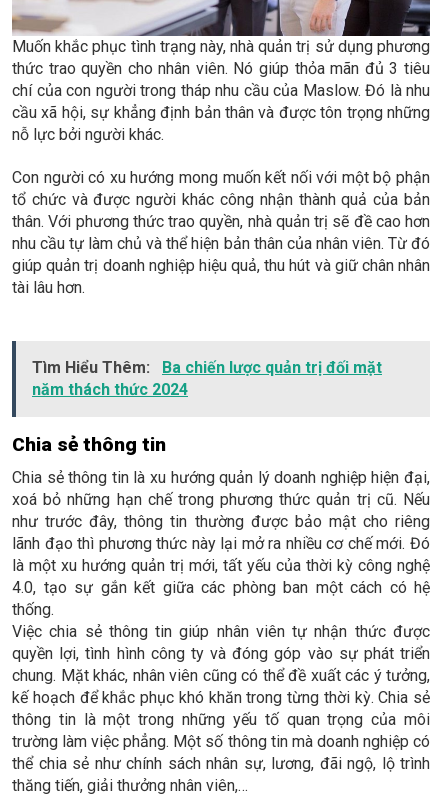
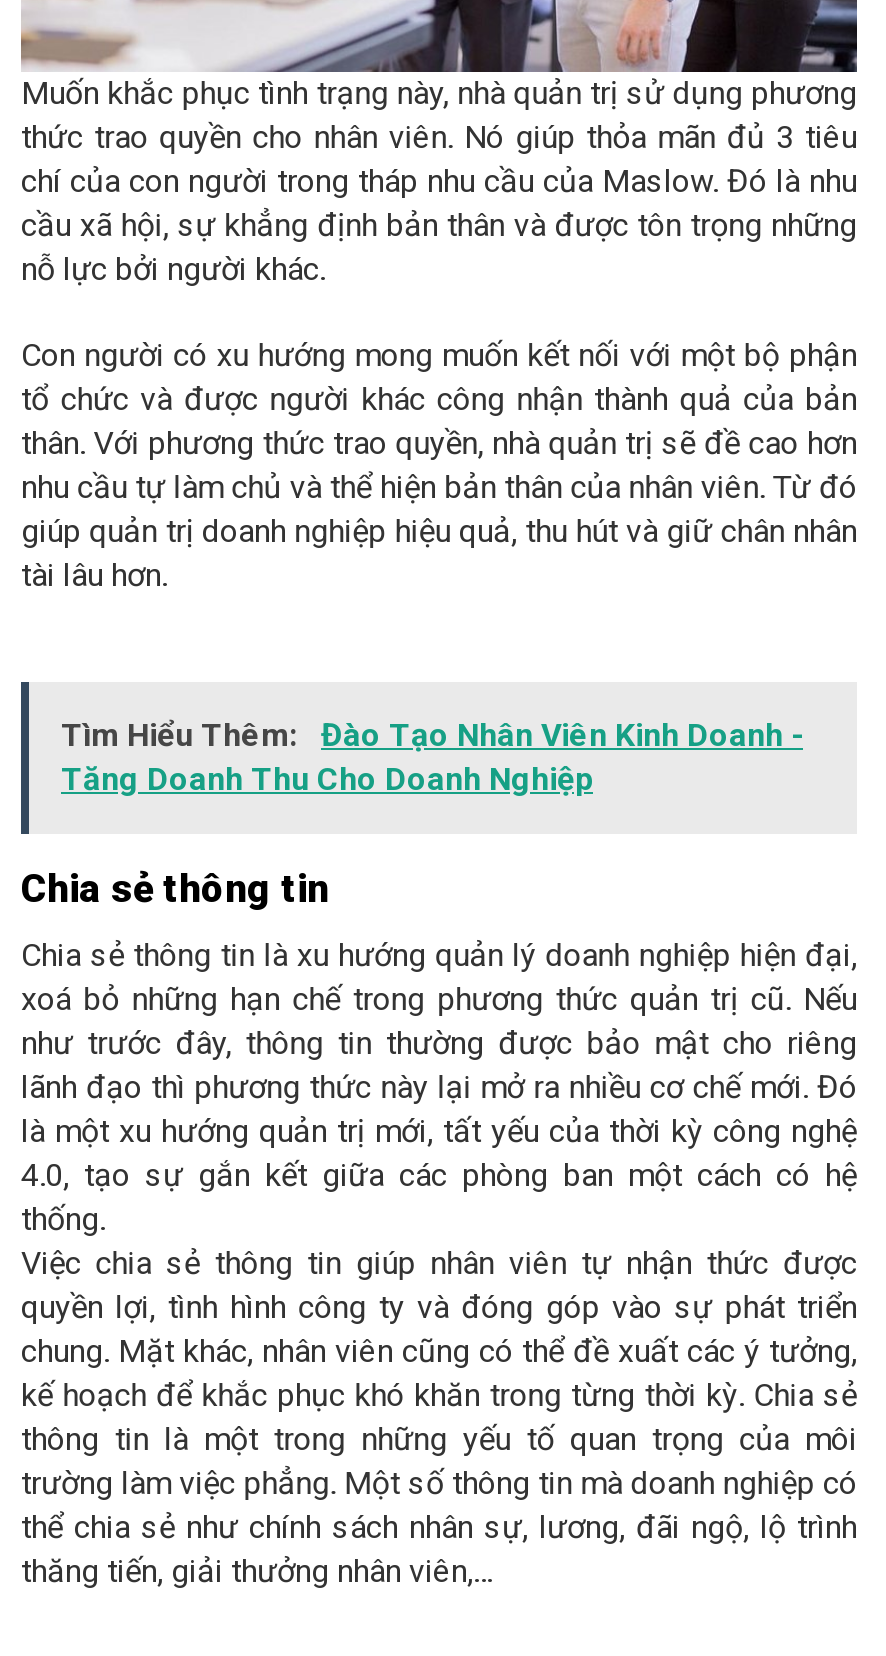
[32,358,382,399] Tìm Hiểu Thêm: Ba chiến lược quản trị đối mặt | năm thách thức 2024 -> [61,717,803,799] Tìm Hiểu Thêm: Đào Tạo Nhân Viên Kinh Doanh - | Tăng Doanh Thu Cho Doanh Nghiệp

